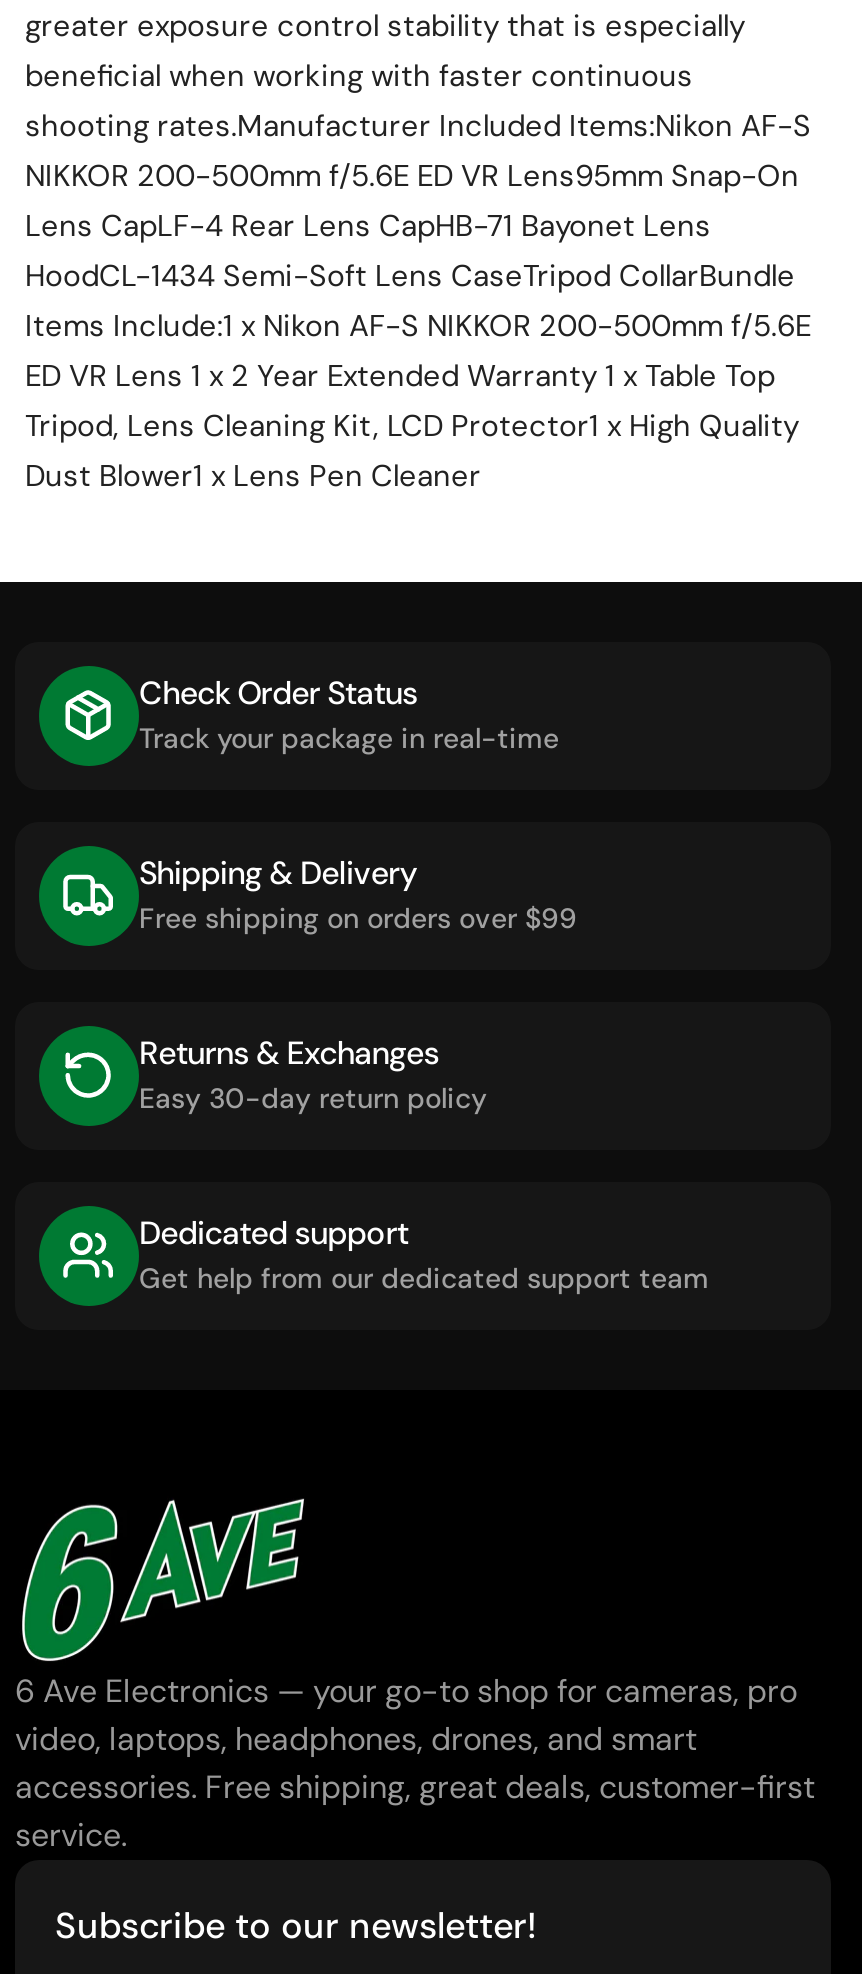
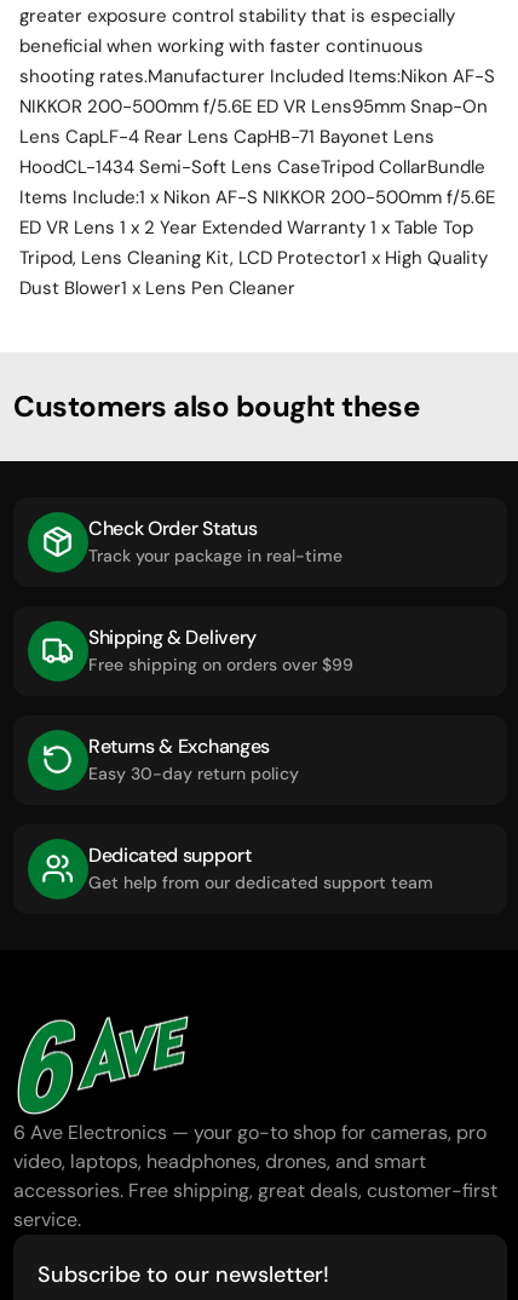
none -> [13,387,419,424] Customers also bought these

